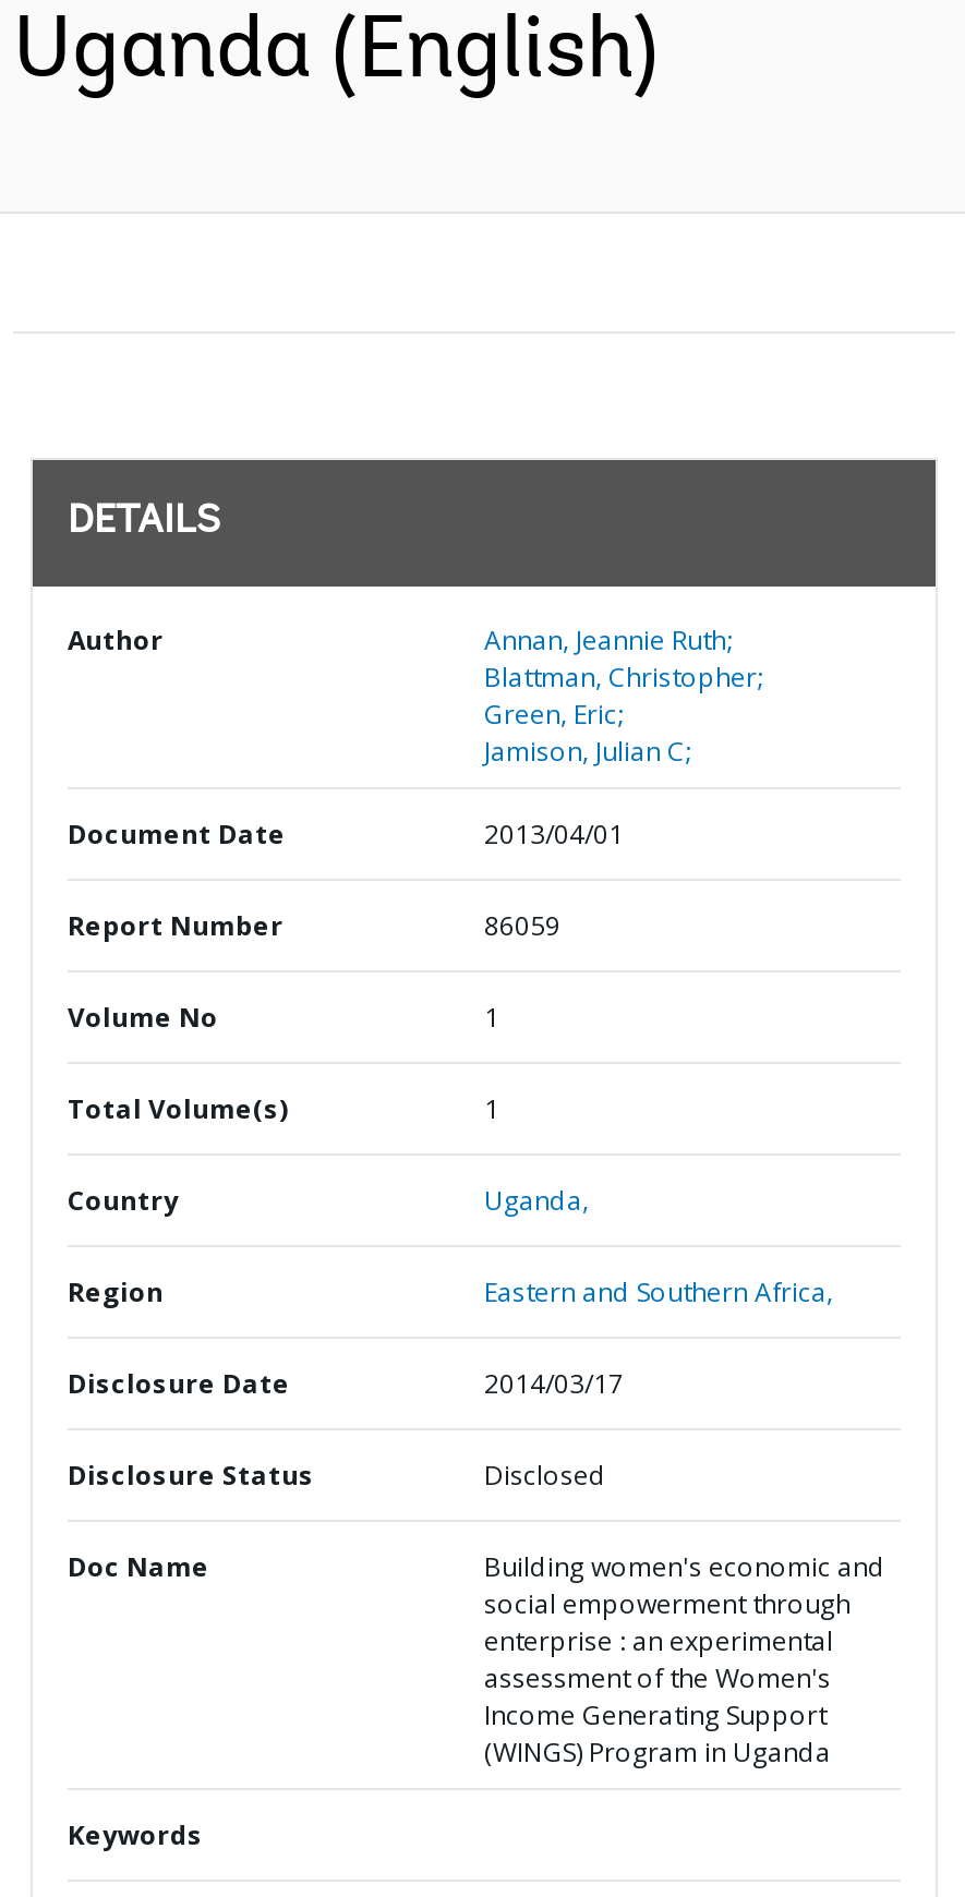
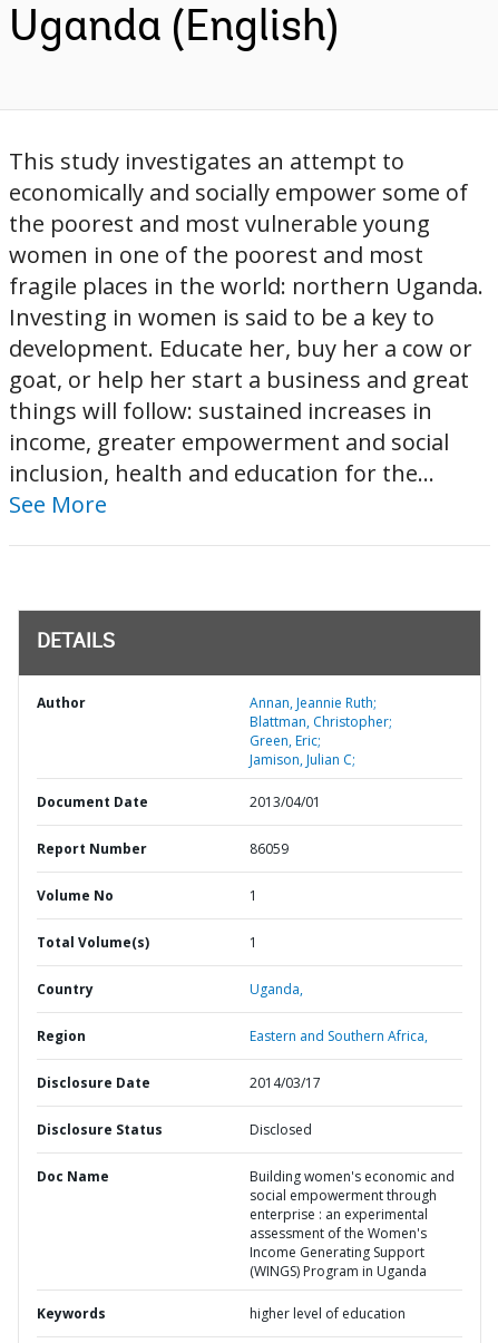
none -> [9,146,484,519] This study investigates an attempt to | economically and socially empower some of | the poorest and most vulnerable young | women in one of the poorest and most | fragile places in the world: northern Uganda. | Investing in women is said to be a key to | development. Educate her, buy her a cow or | goat, or help her start a business and great | things will follow: sustained increases in | income, greater empowerment and social | inclusion, health and education for the... | See More
none -> [250,1304,406,1323] higher level of education

